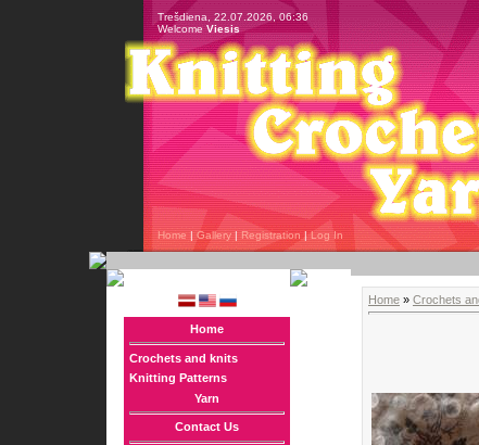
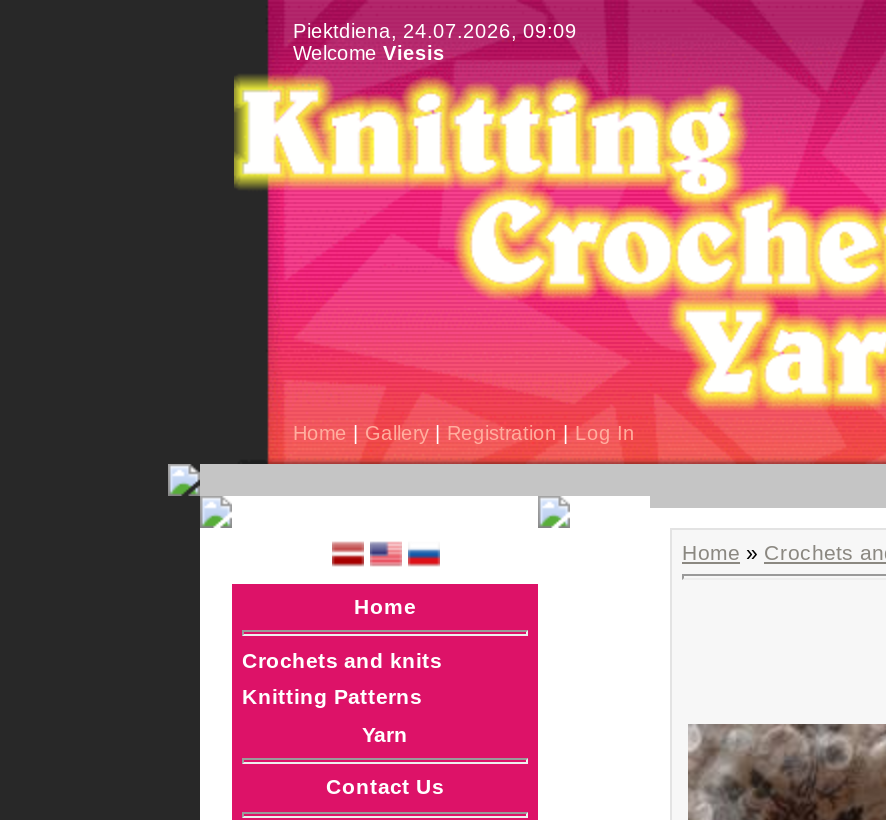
[157,11,308,23] Trešdiena, 22.07.2026, 06:36 -> [293,20,577,42] Piektdiena, 24.07.2026, 09:09

